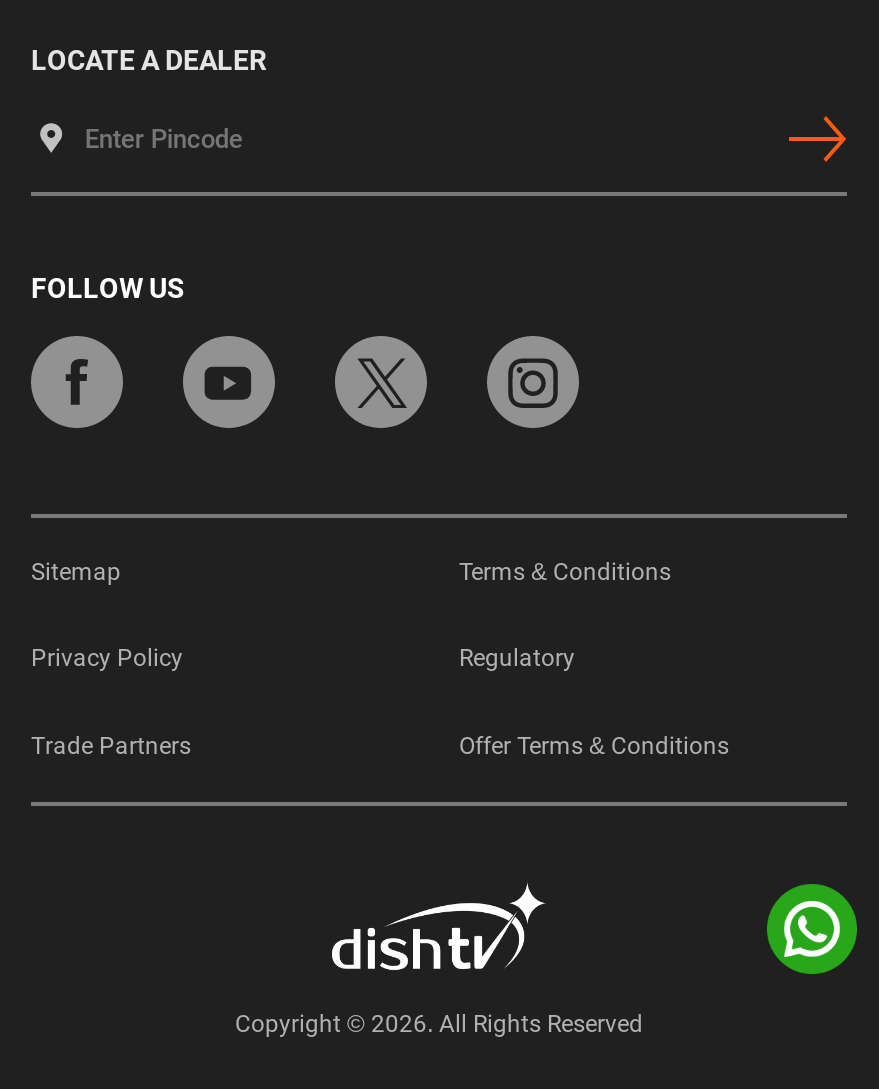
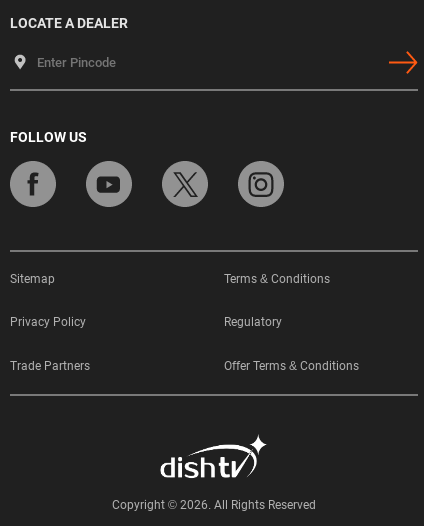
[765,882,859,976] [image] -> none

